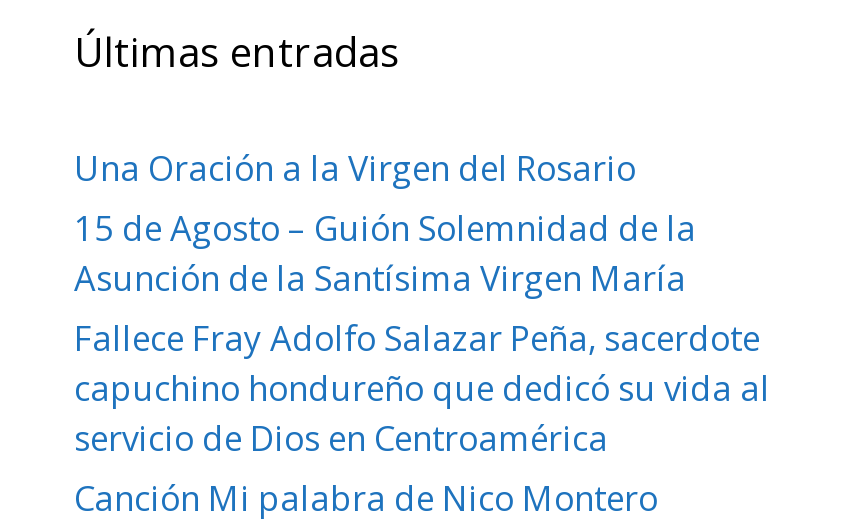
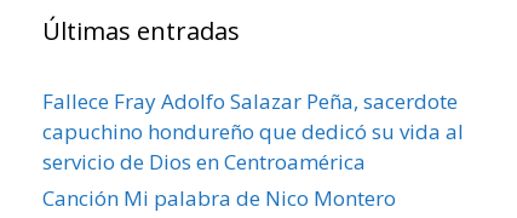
[74,145,696,301] Una Oración a la Virgen del Rosario | 15 de Agosto – Guión Solemnidad de la | Asunción de la Santísima Virgen María -> none

